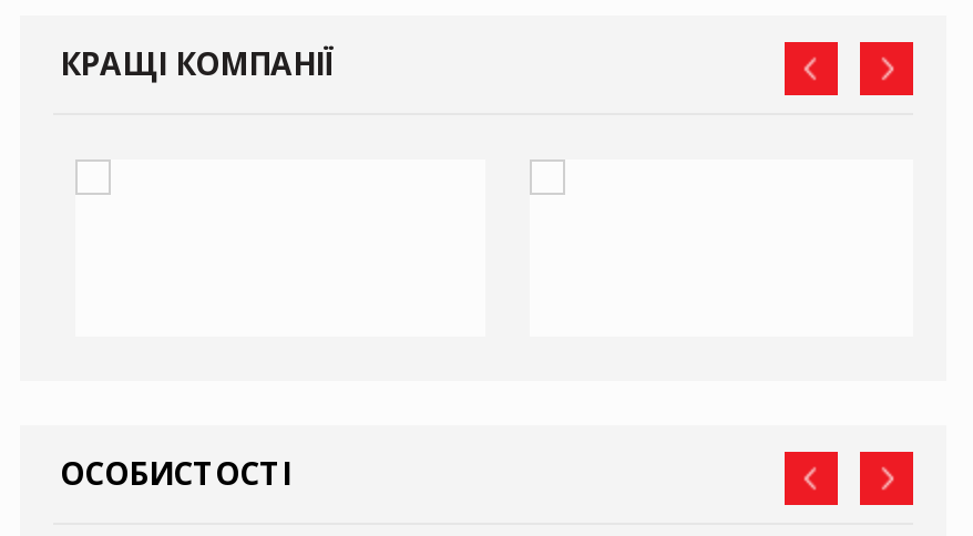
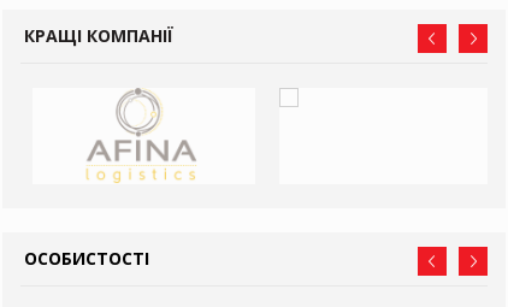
none -> [85,88,196,184] [image]

